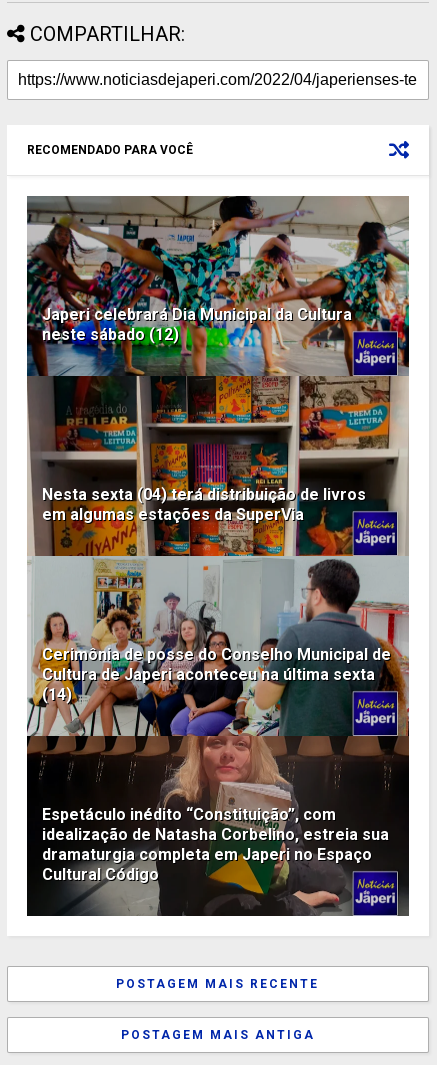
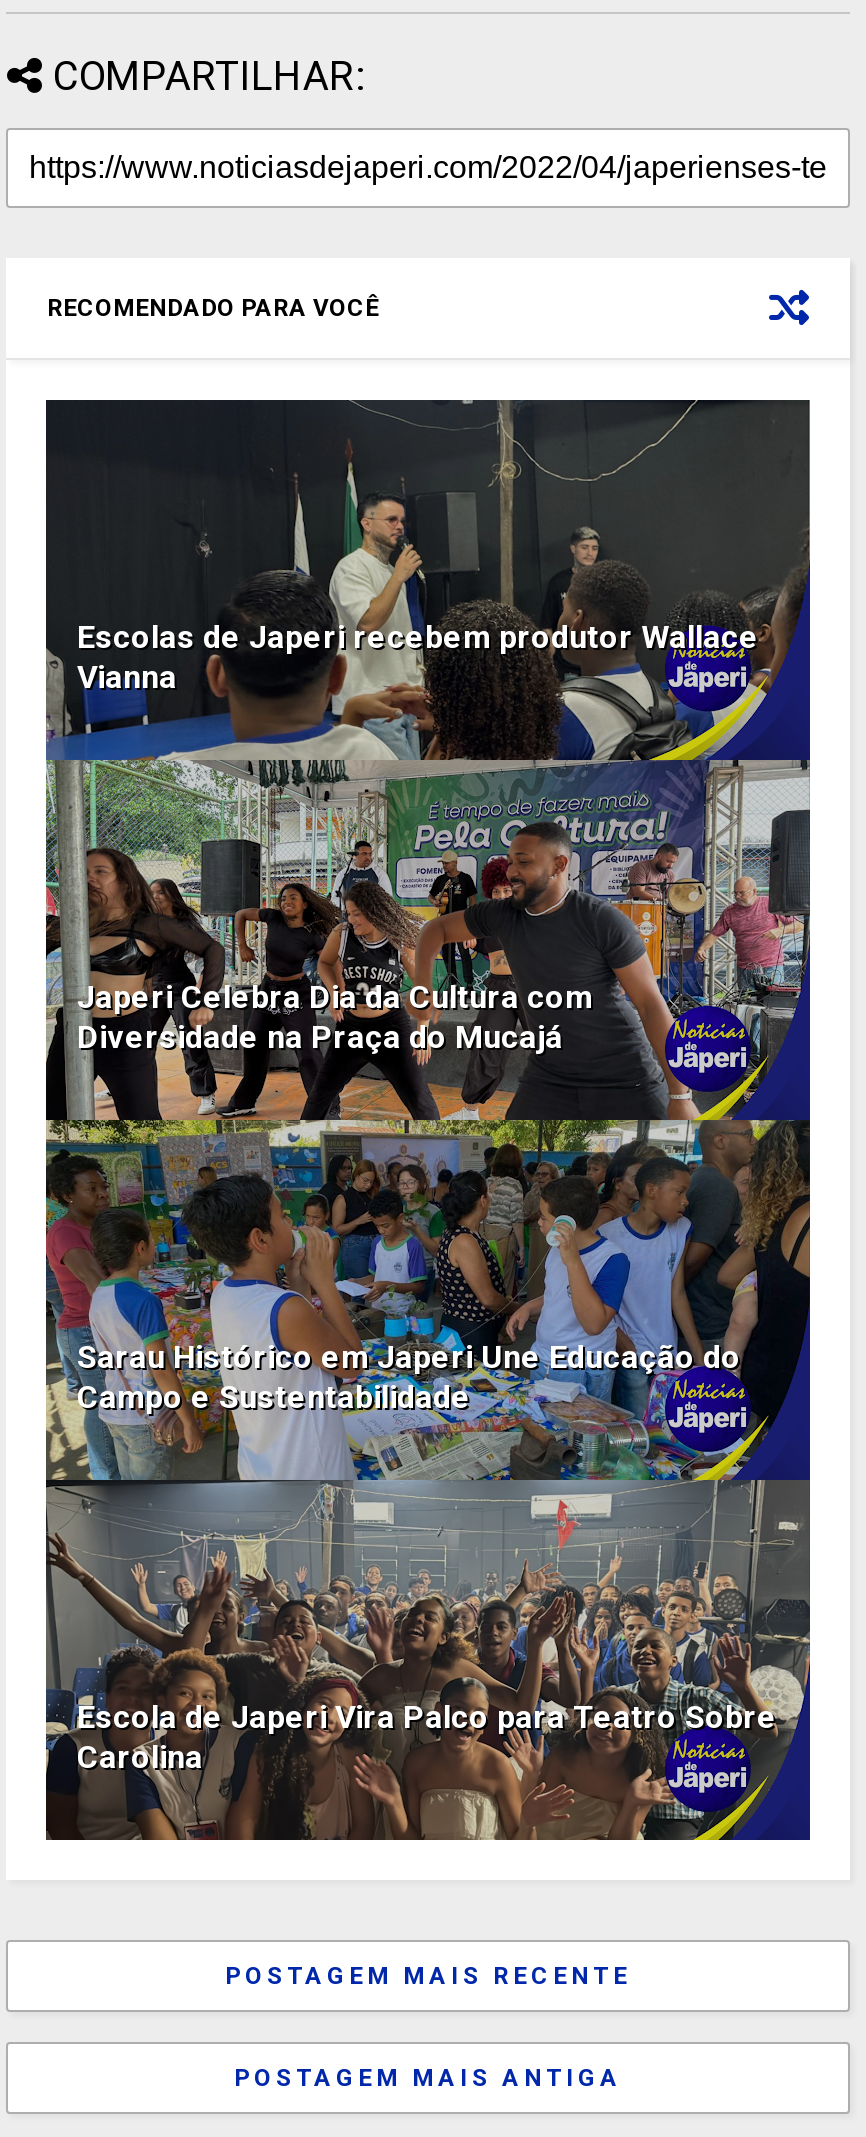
[26,195,410,917] [image] | Japeri celebrará Dia Municipal da Cultura | neste sábado (12) -> [44,398,812,1842] [image] | Escolas de Japeri recebem produtor Wallace | Vianna
[42,485,366,524] Nesta sexta (04) terá distribuição de livros | em algumas estações da SuperVia -> [77,977,593,1055] Japeri Celebra Dia da Cultura com | Diversidade na Praça do Mucajá
[42,645,391,704] Cerimônia de posse do Conselho Municipal de | Cultura de Japeri aconteceu na última sexta | (14) -> [77,1337,741,1415] Sarau Histórico em Japeri Une Educação do | Campo e Sustentabilidade
[42,805,389,884] Espetáculo inédito “Constituição”, com | idealização de Natasha Corbelino, estreia sua | dramaturgia completa em Japeri no Espaço | Cultural Código -> [77,1697,777,1775] Escola de Japeri Vira Palco para Teatro Sobre | Carolina

